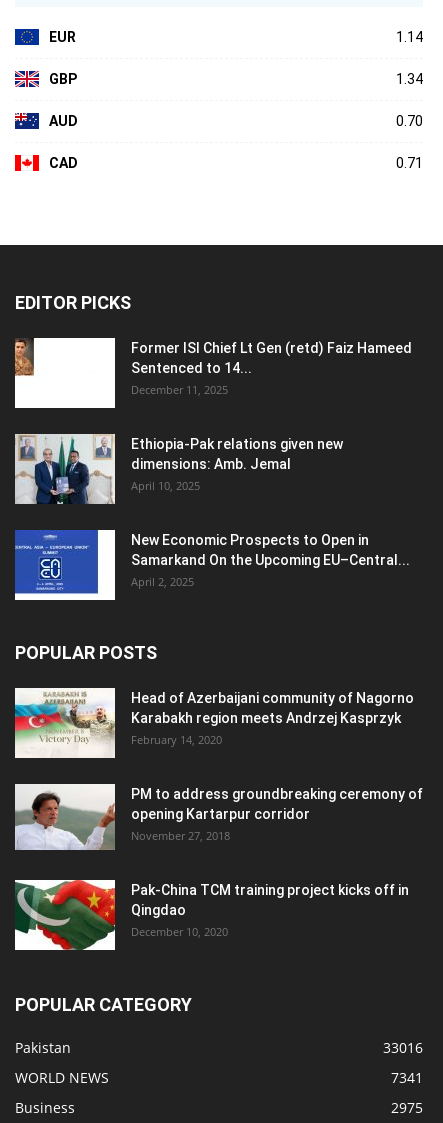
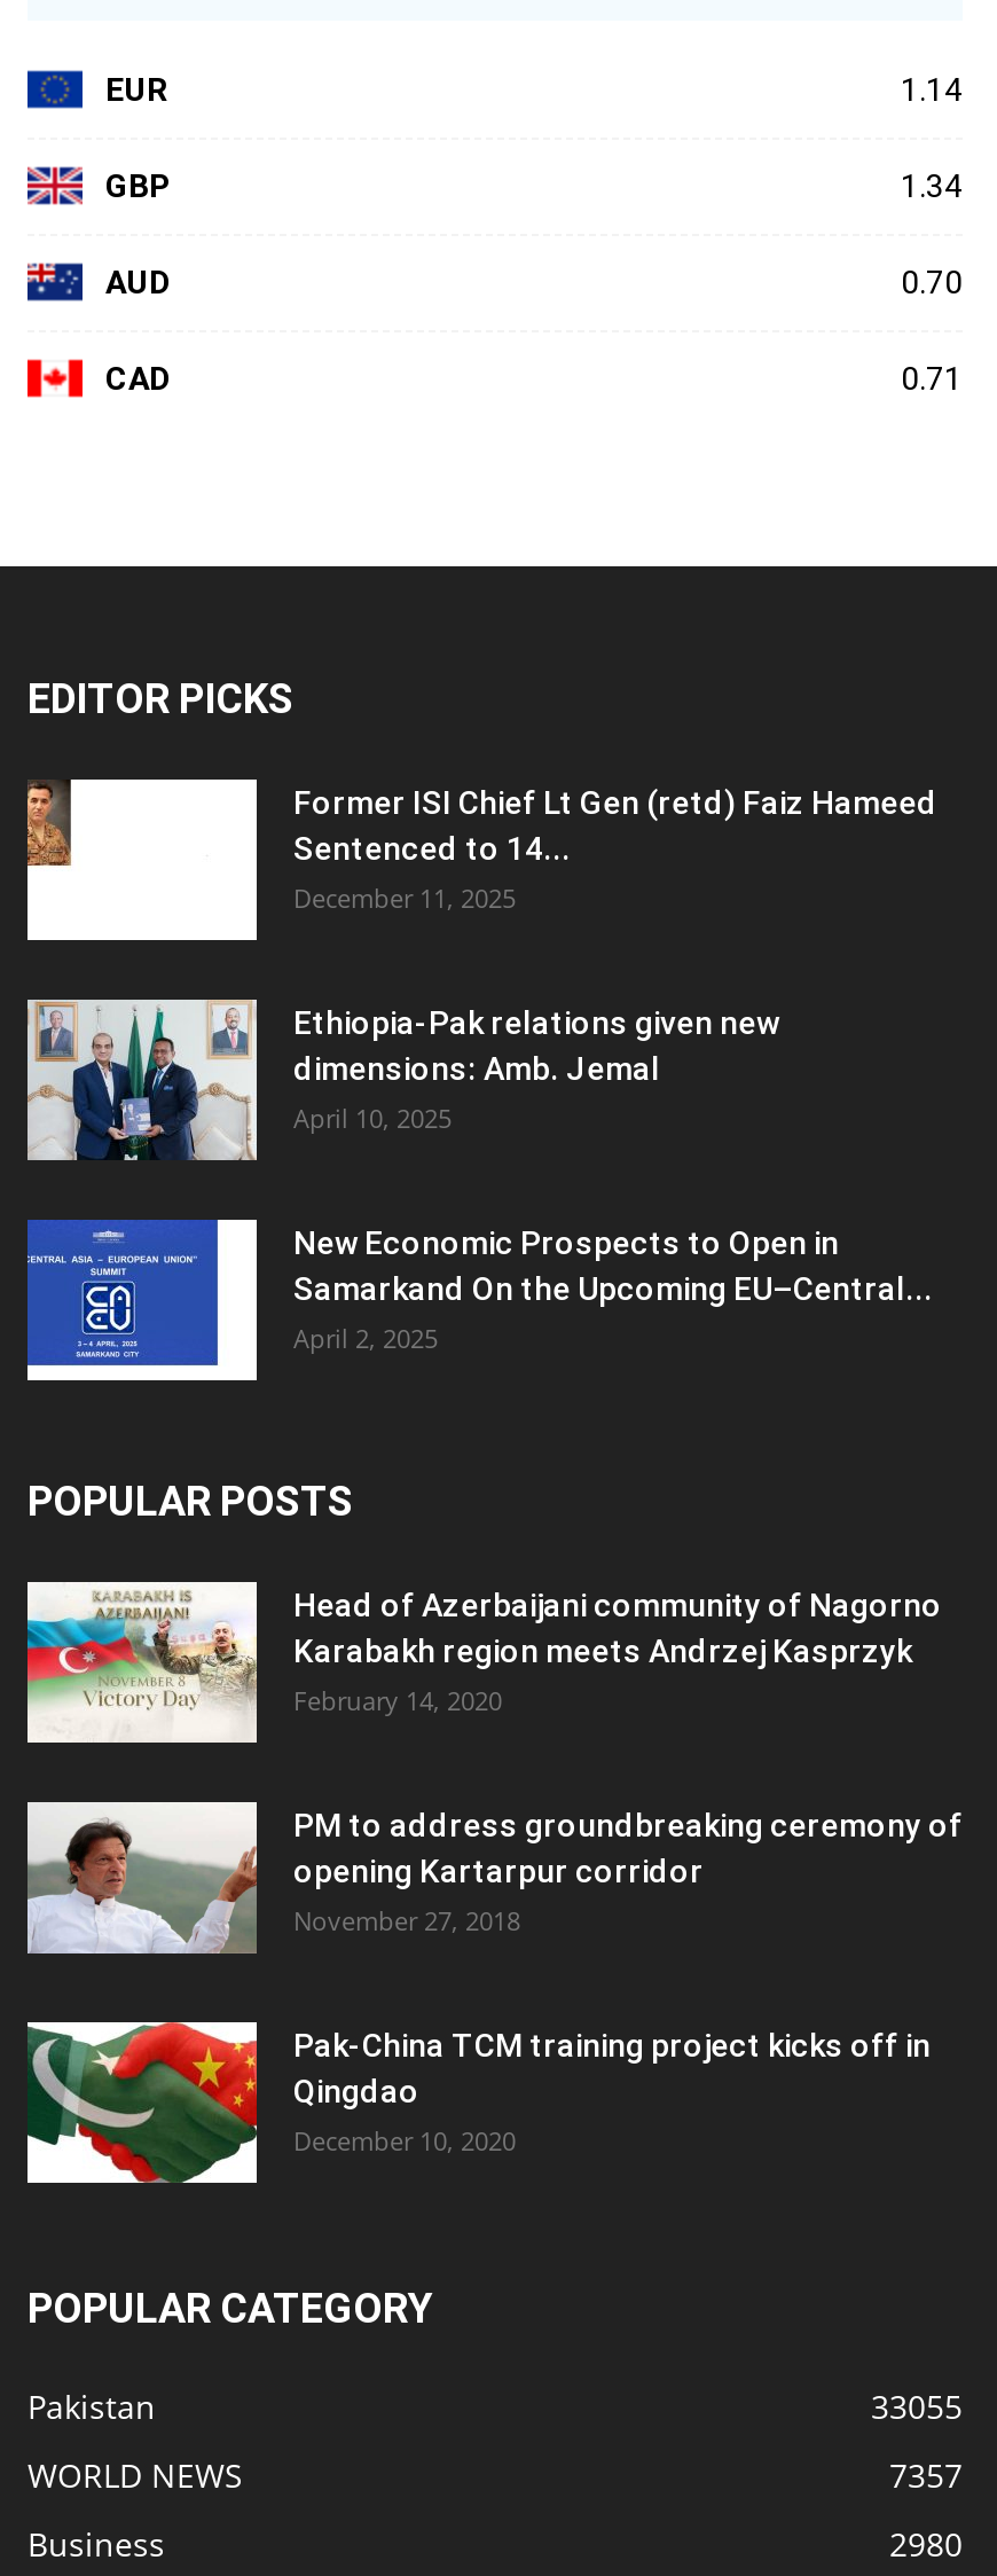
[383,1038,423,1057] 33016 -> [871,2384,963,2428] 33055
[391,1068,423,1087] 7341 -> [889,2453,963,2497] 7357
[391,1098,423,1117] 2975 -> [889,2522,963,2565] 2980

